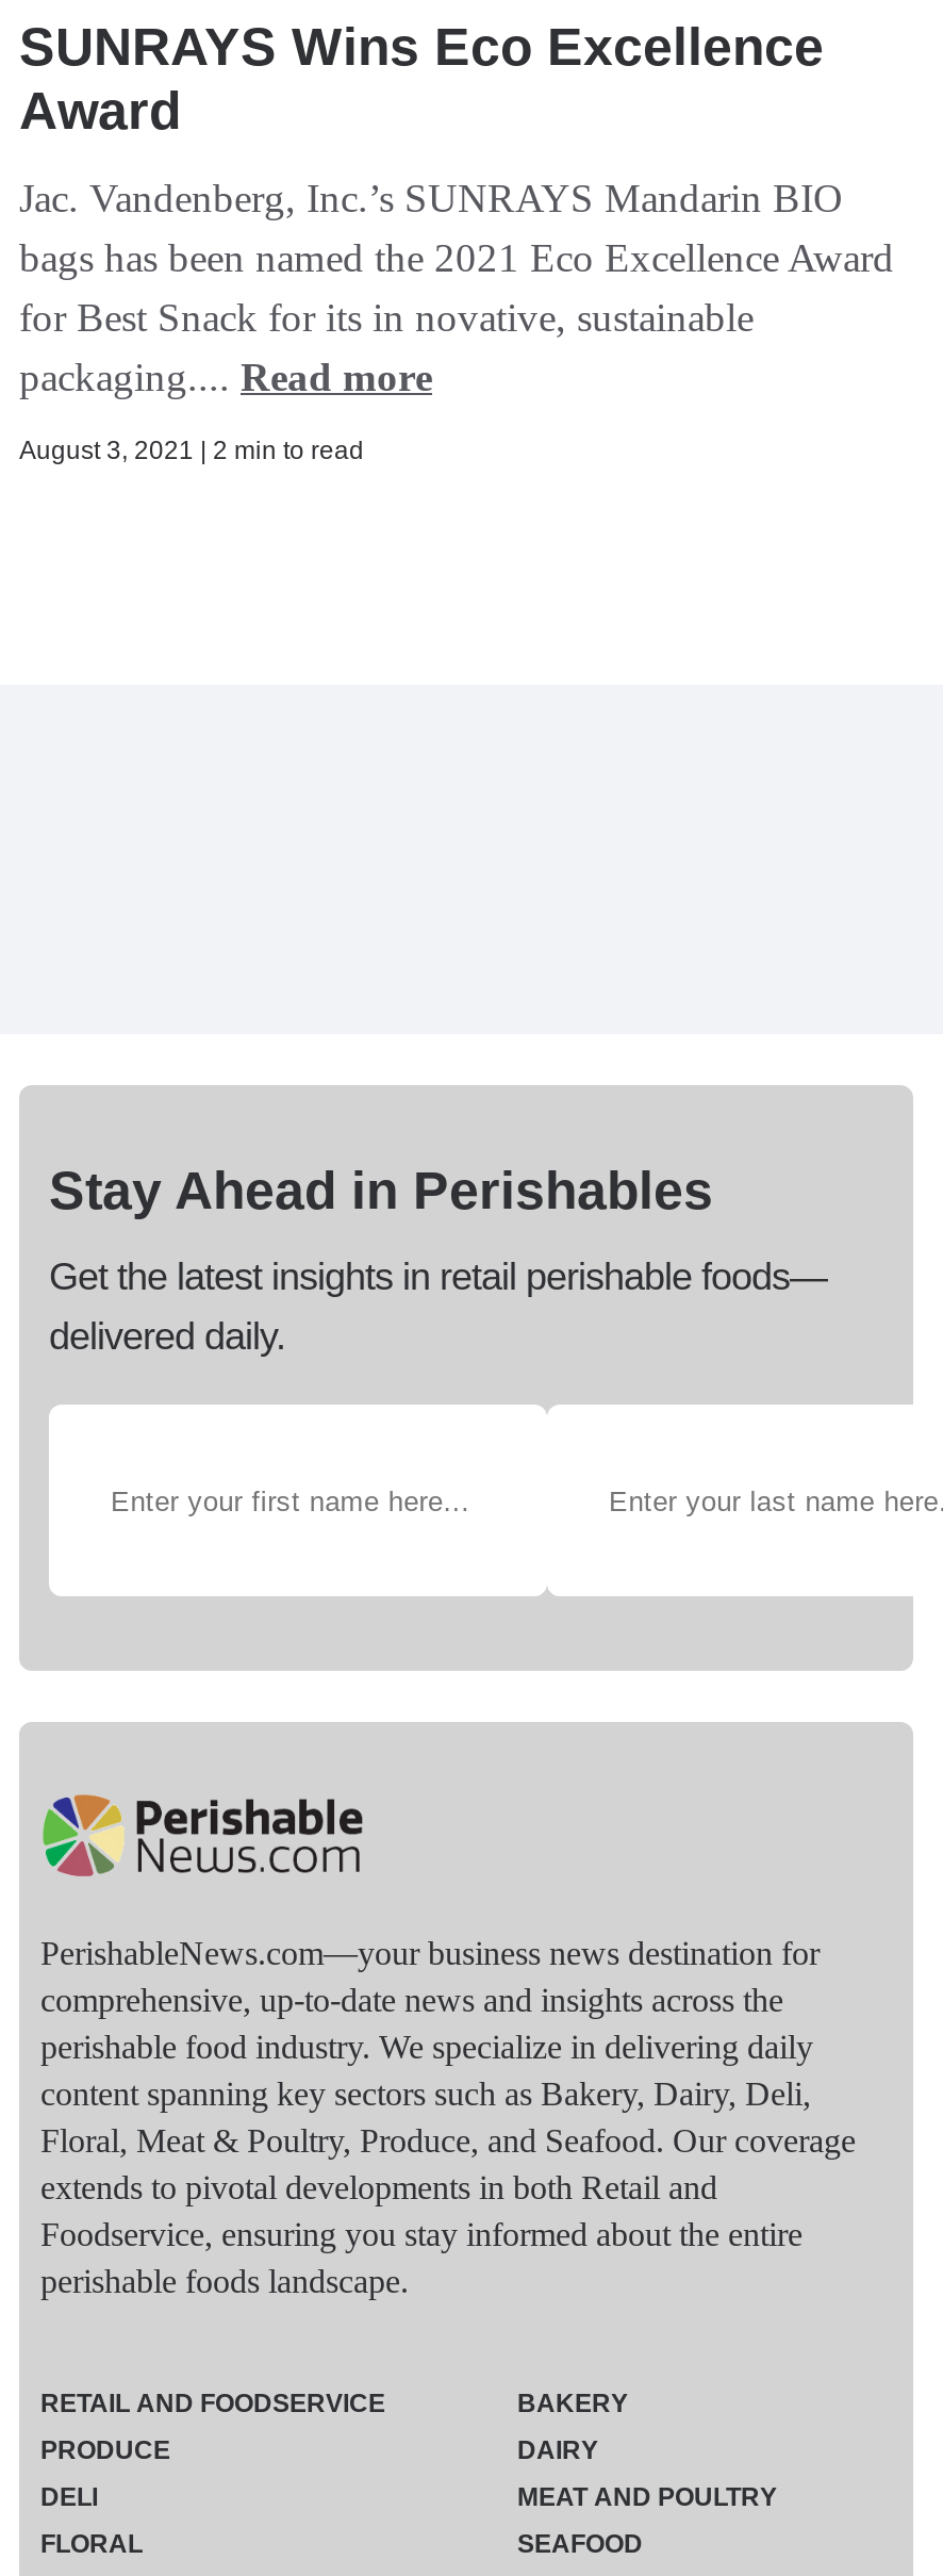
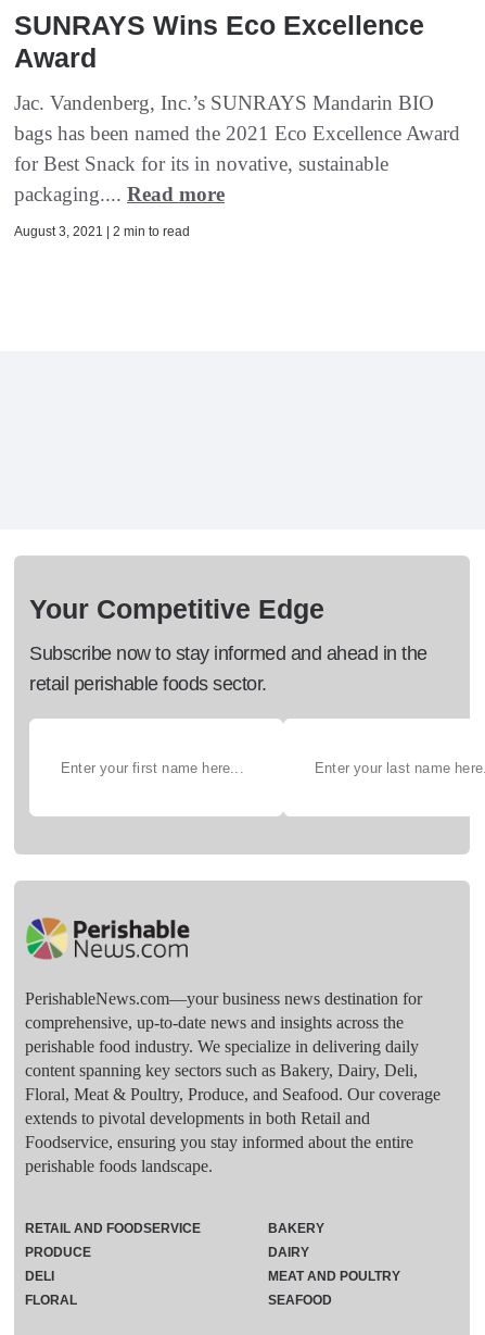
[49,1160,713,1220] Stay Ahead in Perishables -> [29,594,324,624] Your Competitive Edge
[49,1256,827,1358] Get the latest insights in retail perishable foods— | delivered daily. -> [29,643,427,695] Subscribe now to stay informed and ahead in the | retail perishable foods sector.

